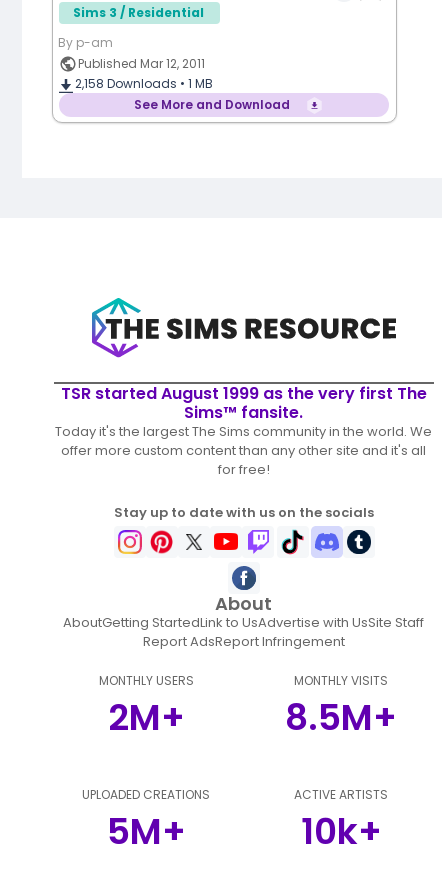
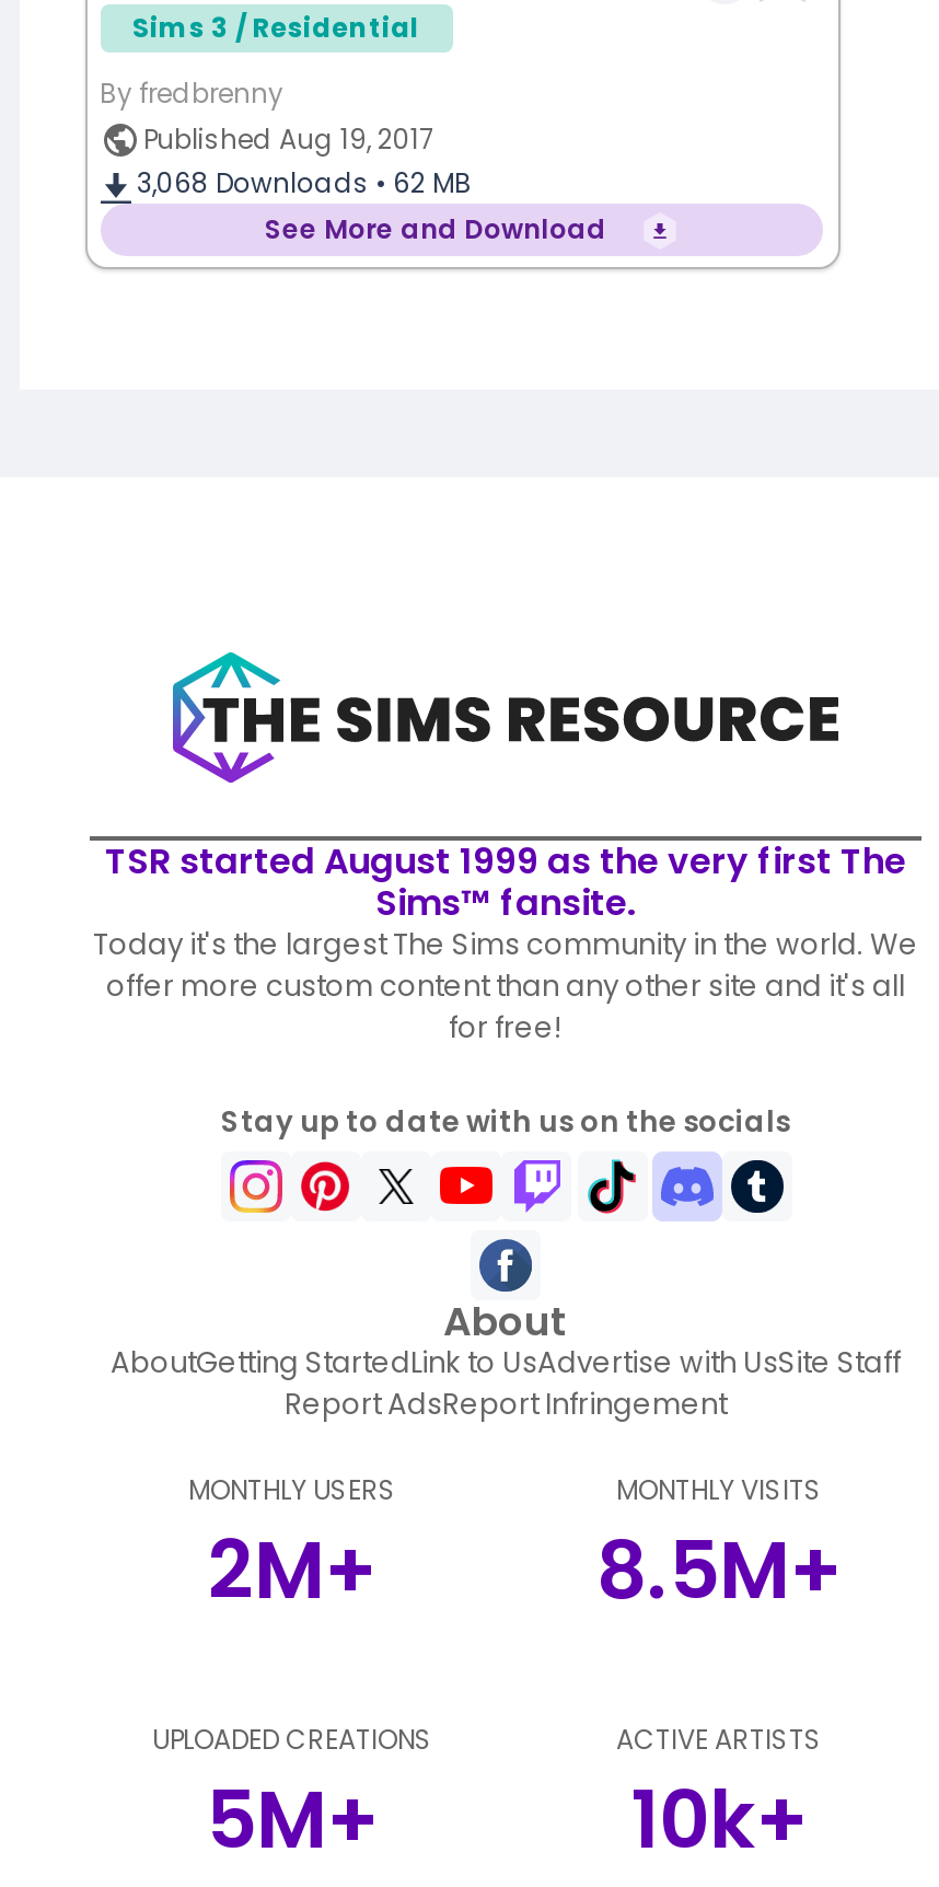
[58,34,113,51] By p-am -> [100,74,283,112] By fredbrenny
[78,55,205,72] Published Mar 12, 2011 -> [143,120,434,158] Published Aug 19, 2017
[75,75,213,92] 2,158 Downloads • 1 MB -> [137,164,472,201] 3,068 Downloads • 62 MB

